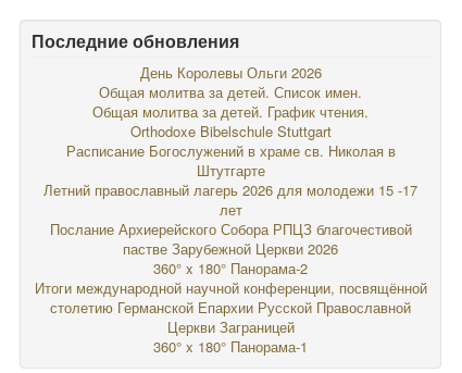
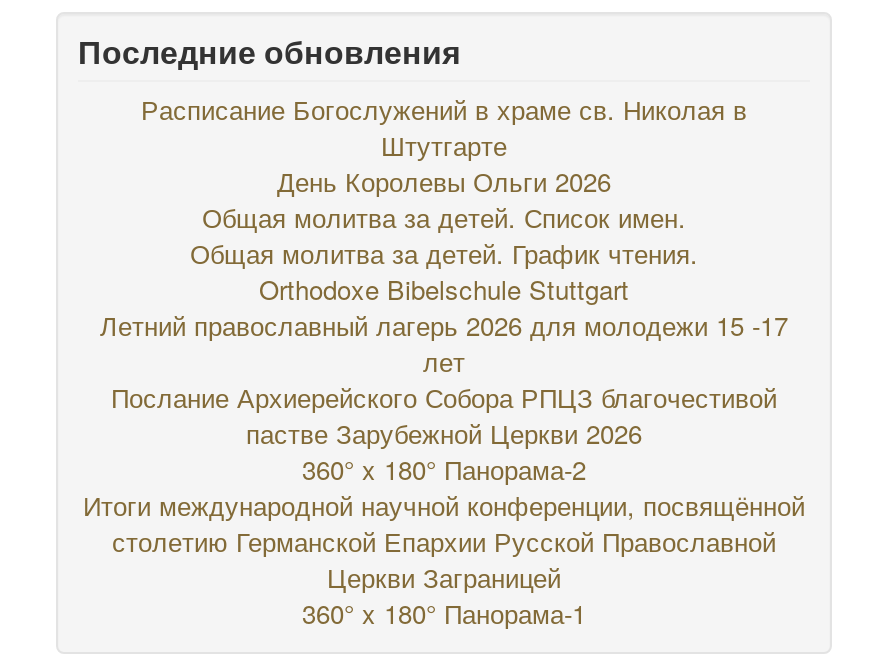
moved [92,62,369,141] -> [190,161,698,307]: День Королевы Ольги 2026 | Общая молитва за детей. Список имен. | Общая молитва за детей. График чтения. | Orthodoxe Bibelschule Stuttgart
moved [66,140,395,180] -> [141,89,747,163]: Расписание Богослужений в храме св. Николая в | Штутгарте

